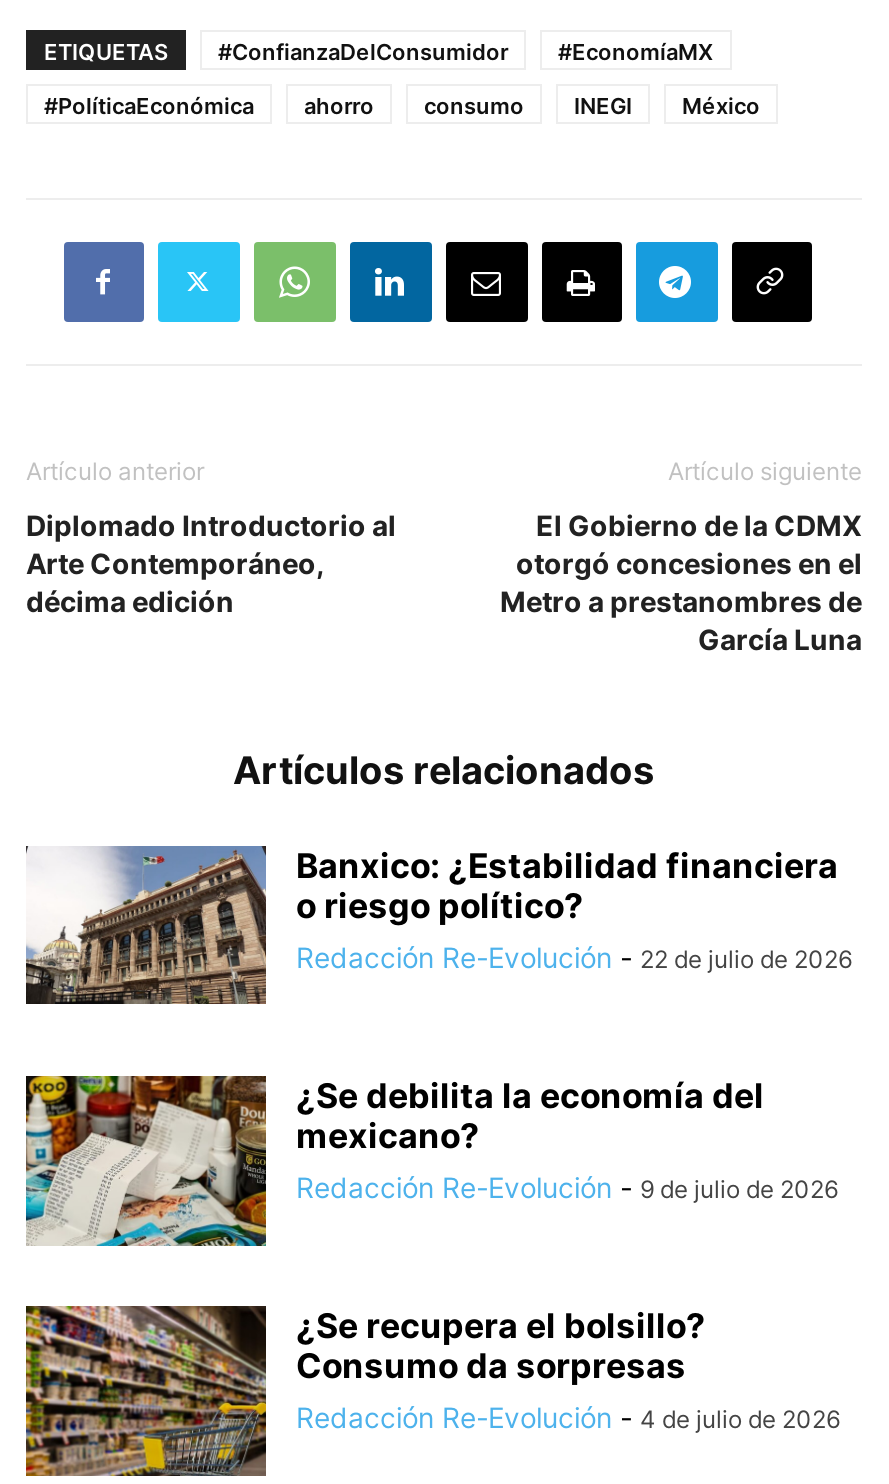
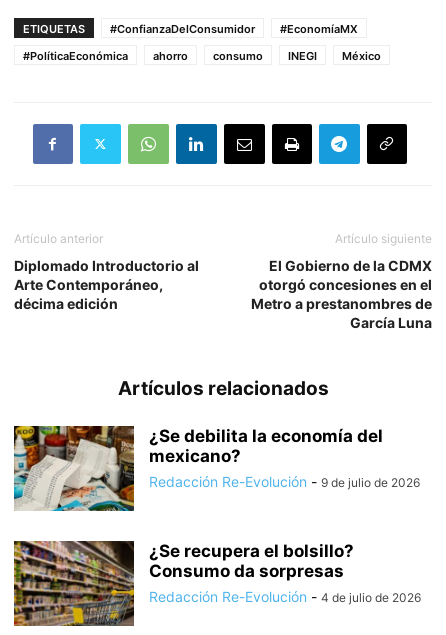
[24,844,852,1006] [image] | Banxico: ¿Estabilidad financiera | o riesgo político? | Redacción Re-Evolución - 22 de julio de 2026 -> none

